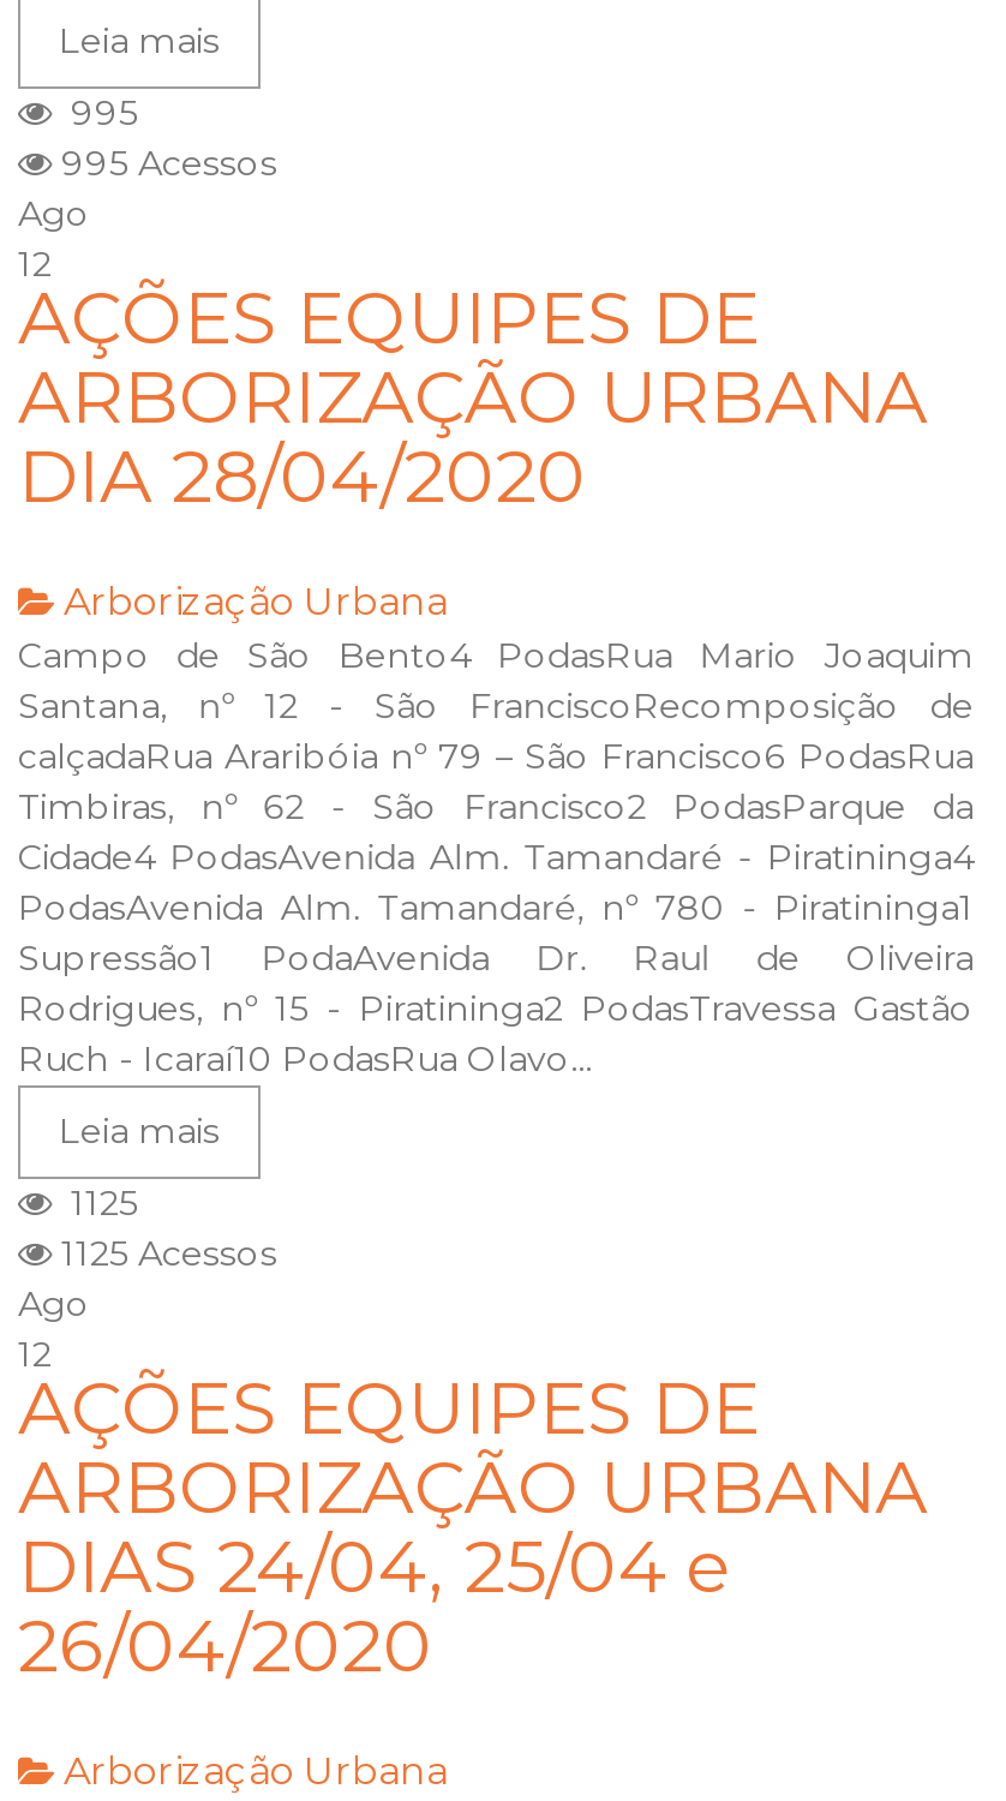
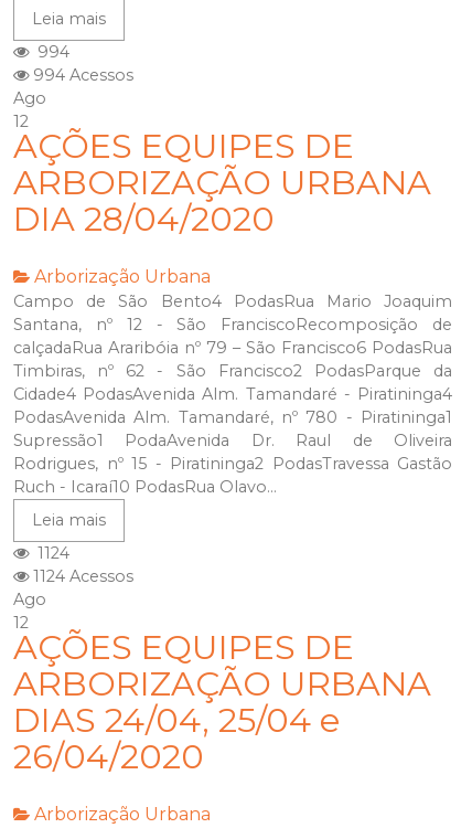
[52,92,138,135] 995 -> [29,42,69,62] 994
[52,142,277,186] 995 Acessos -> [29,65,133,85] 994 Acessos
[52,1182,138,1225] 1125 -> [29,543,69,563] 1124
[52,1233,277,1276] 1125 Acessos -> [29,567,133,587] 1124 Acessos

